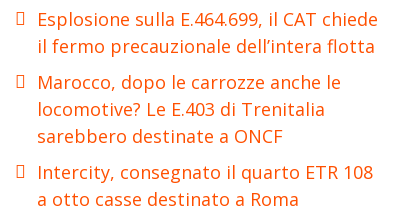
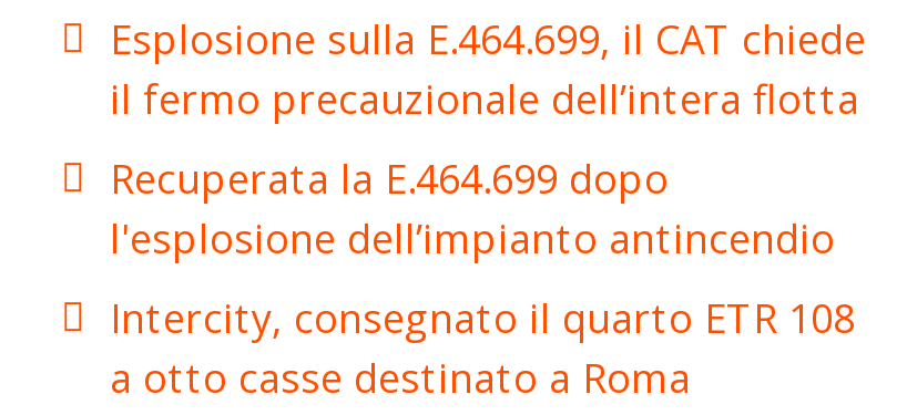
[37,70,341,148] Marocco, dopo le carrozze anche le | locomotive? Le E.403 di Trenitalia | sarebbero destinate a ONCF -> [110,151,835,264] Recuperata la E.464.699 dopo | l'esplosione dell’impianto antincendio

